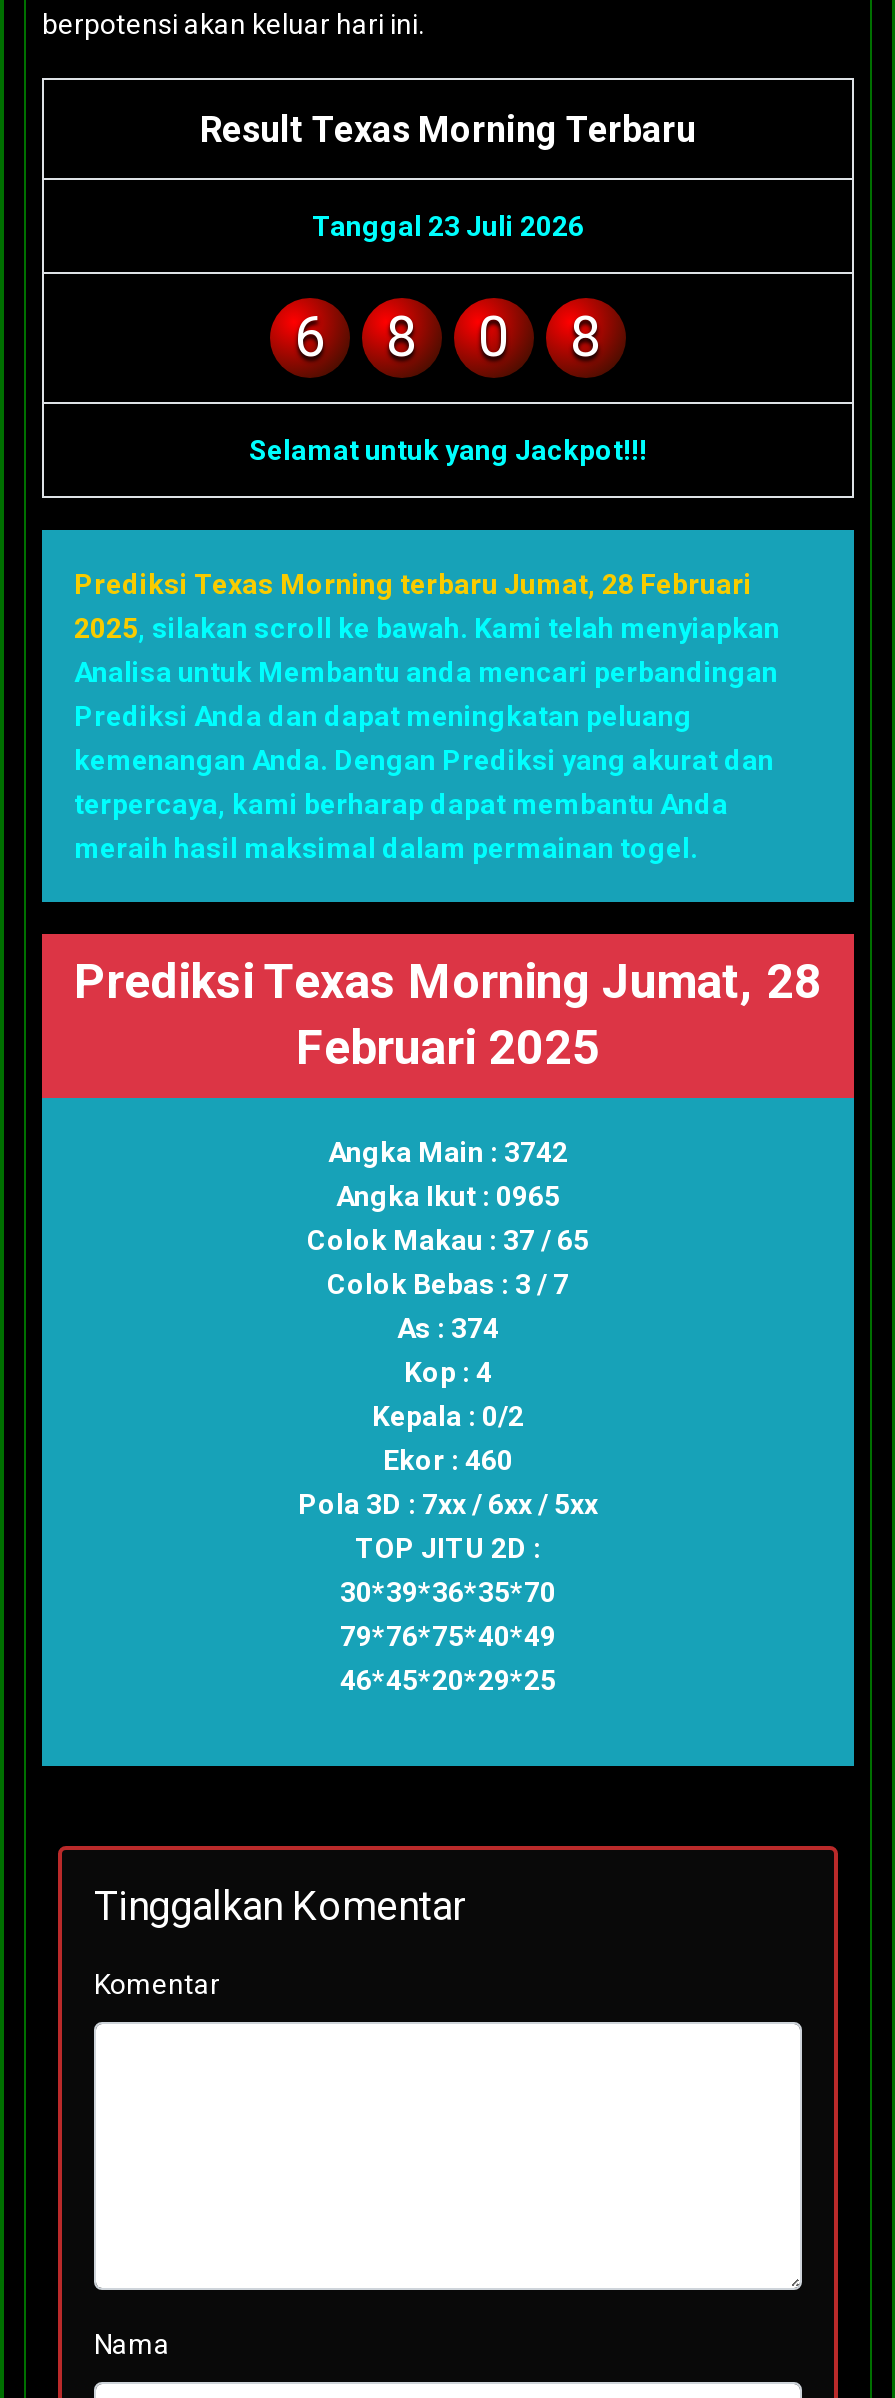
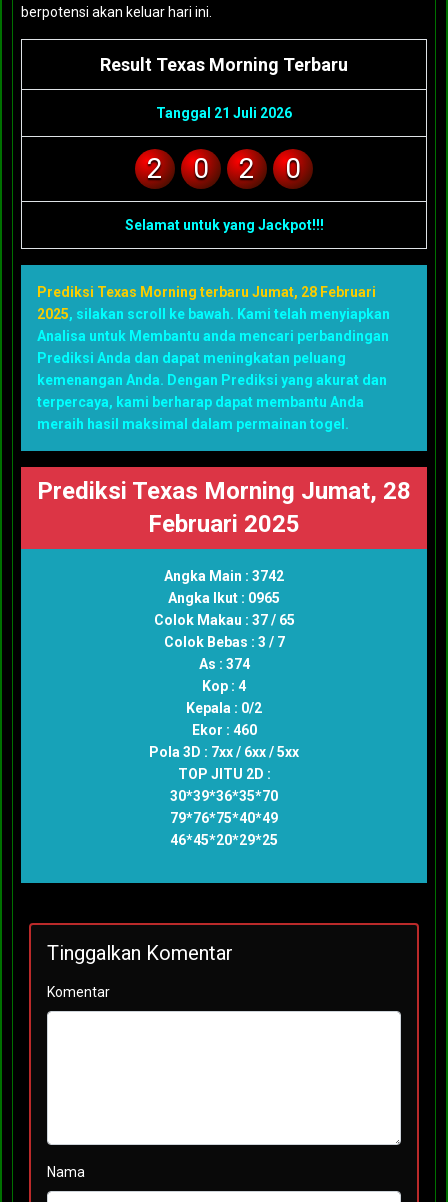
[312,209,584,241] Tanggal 23 Juli 2026 -> [156,104,292,120] Tanggal 21 Juli 2026
[294,303,418,369] 6 | 8 -> [147,151,163,184] 2
[570,303,602,369] 8 -> [239,151,301,184] 2 | 0

